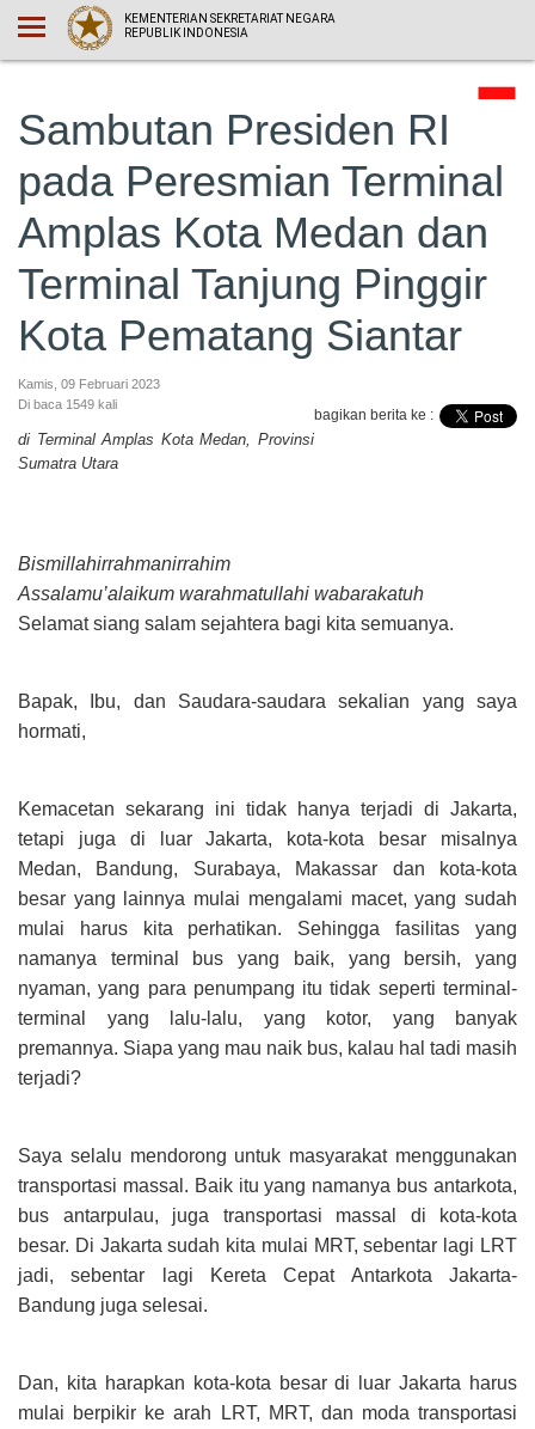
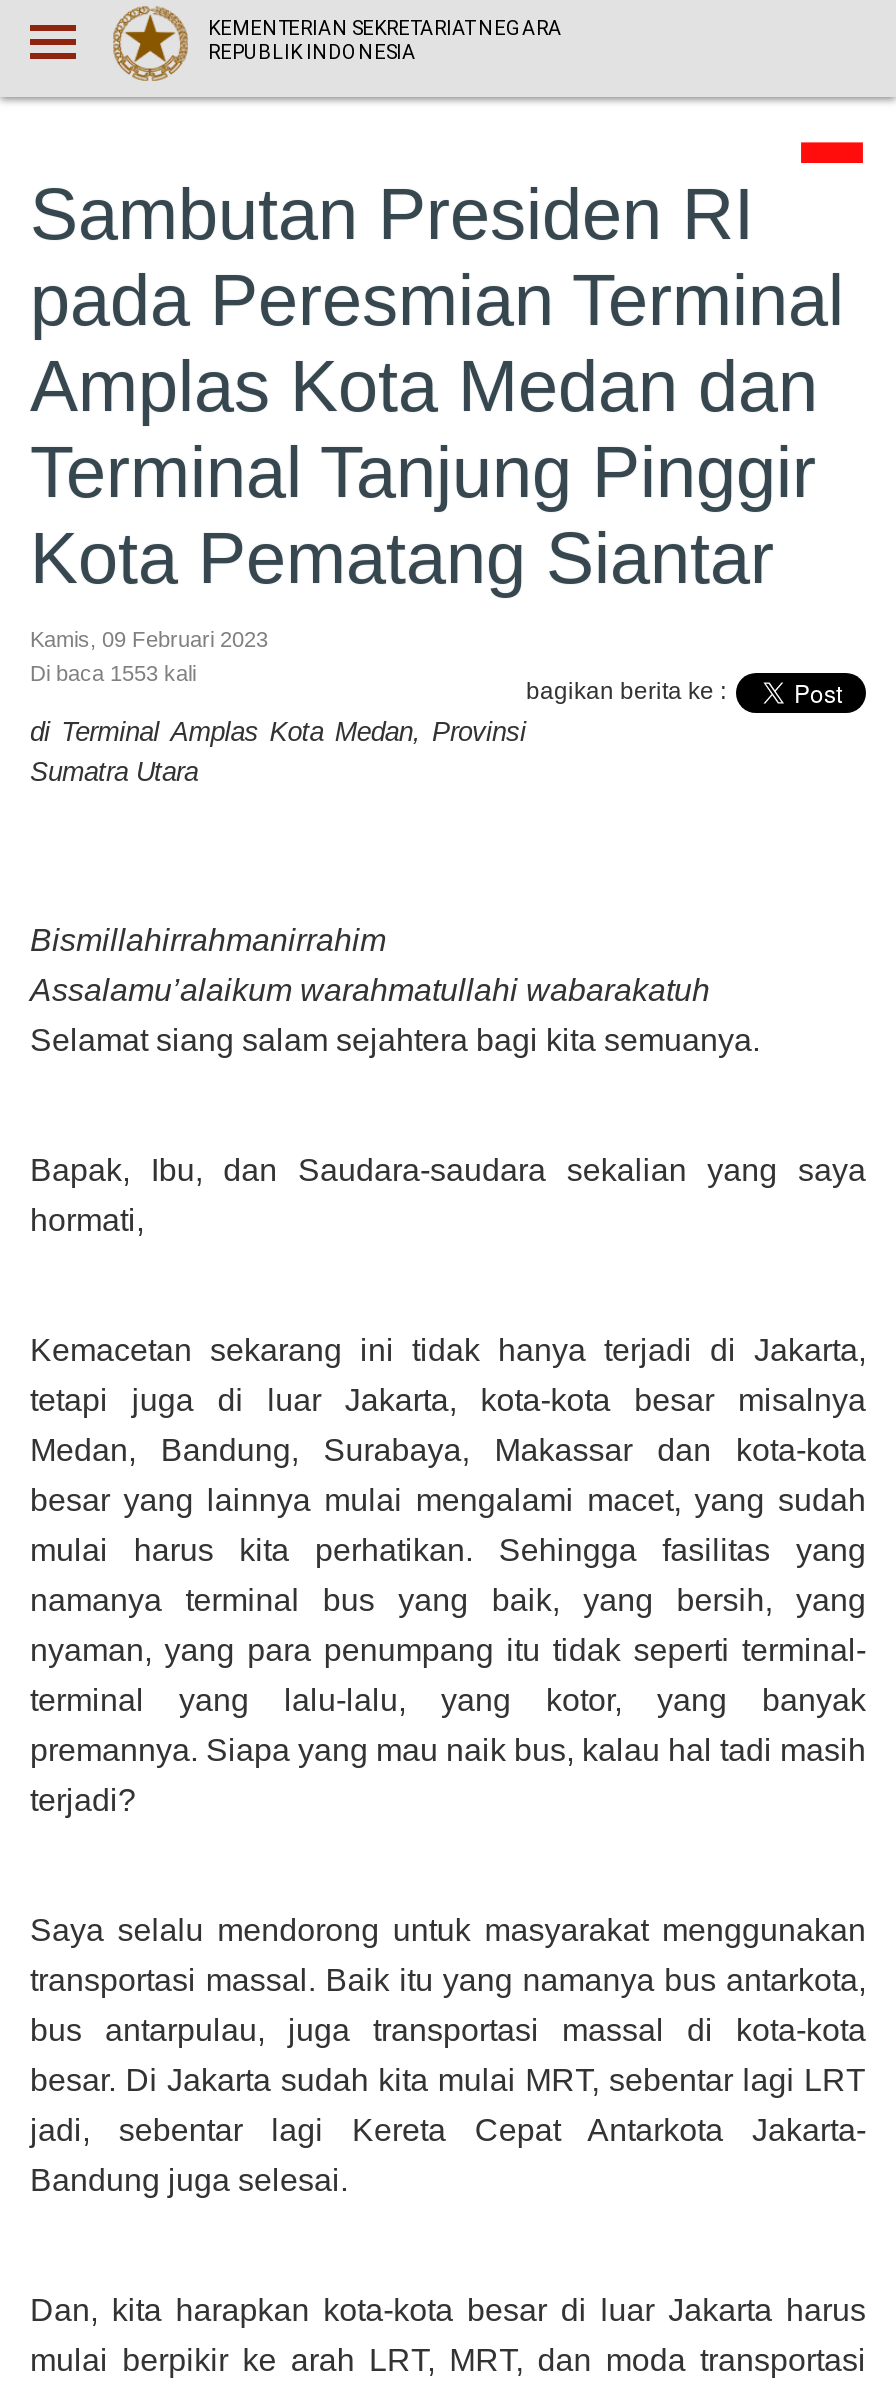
[18,397,117,411] Di baca 1549 kali -> [30,661,196,685] Di baca 1553 kali

